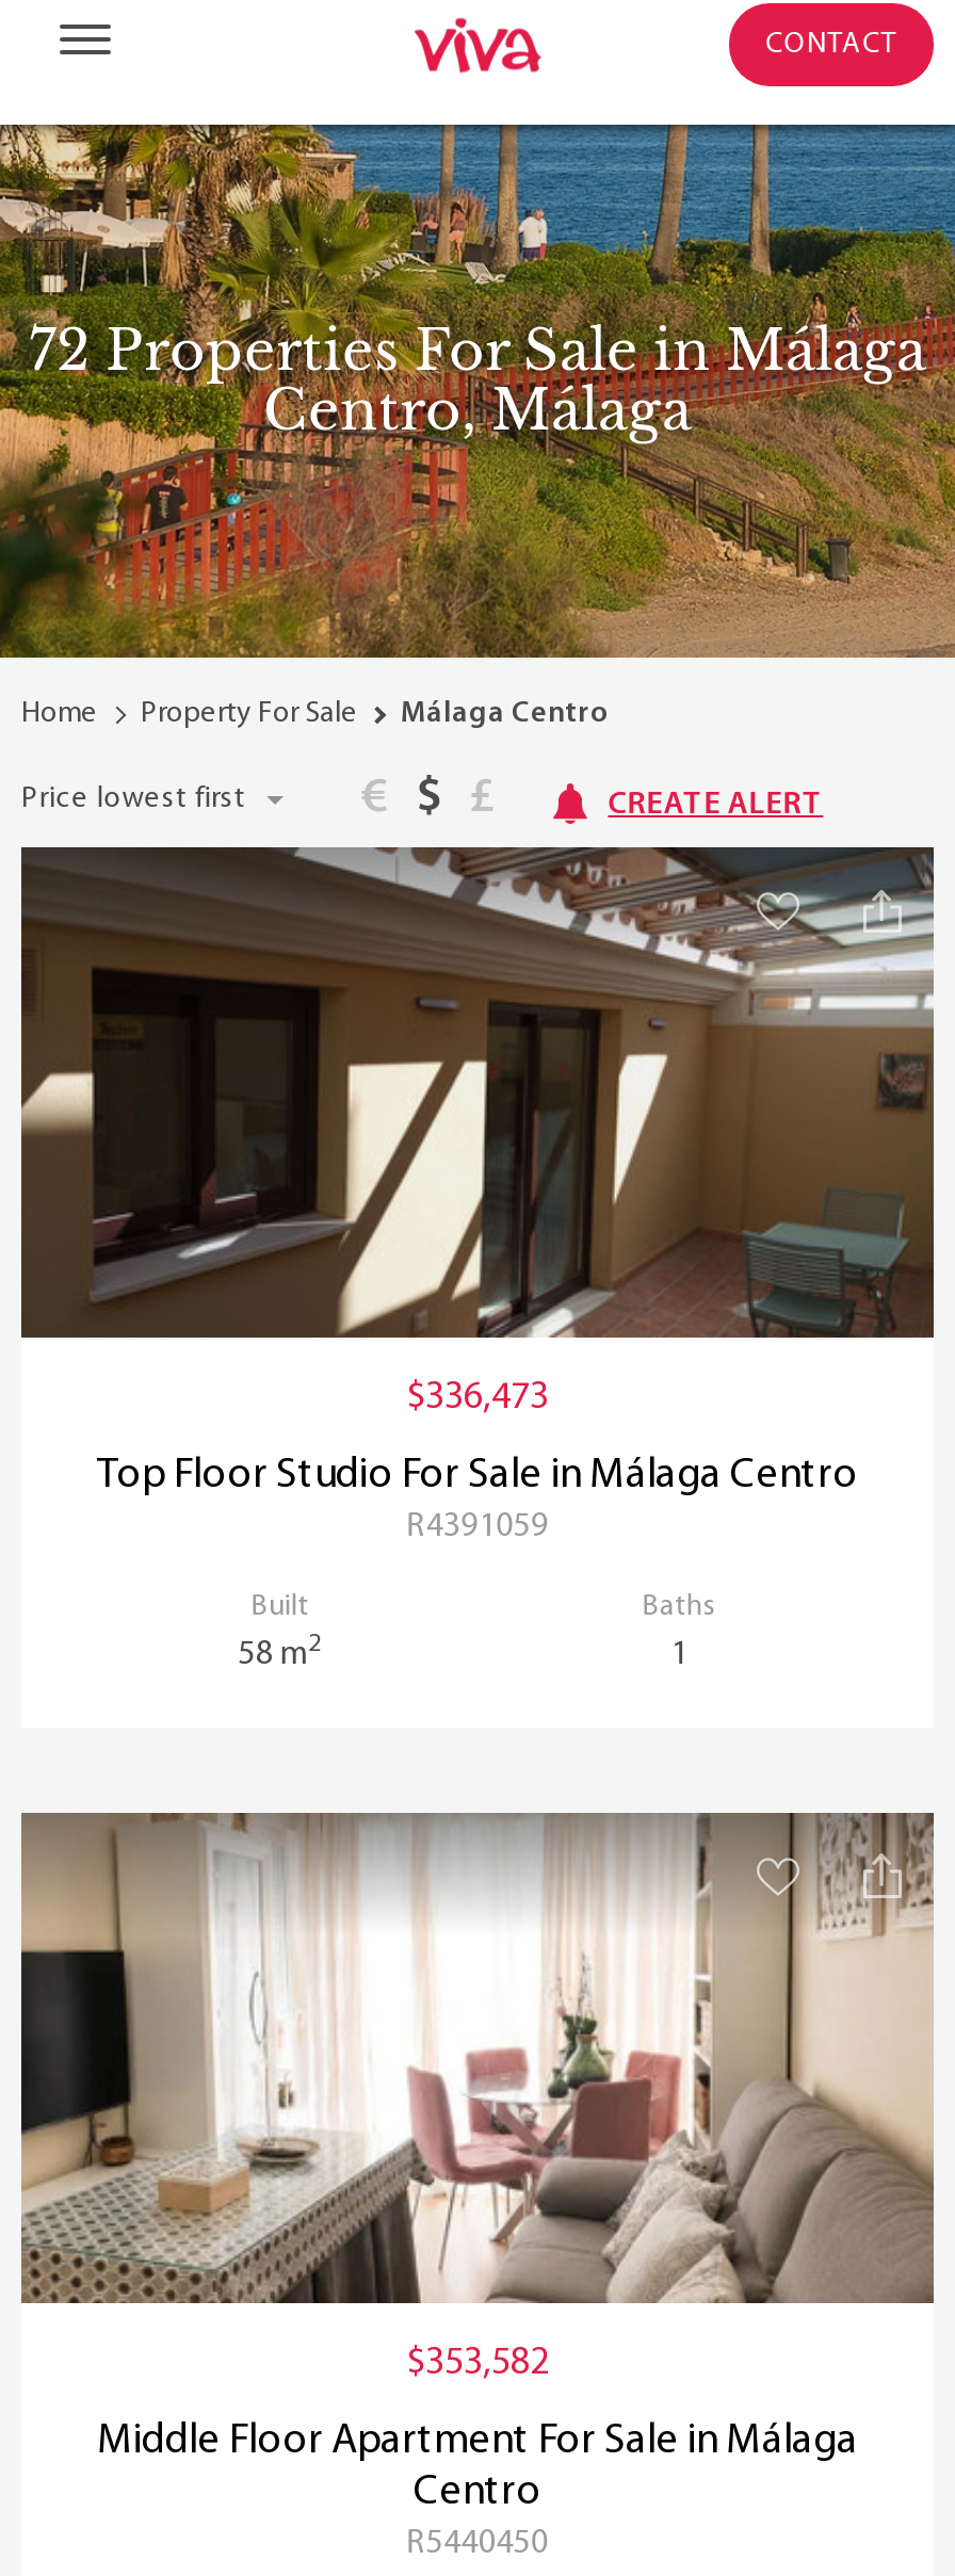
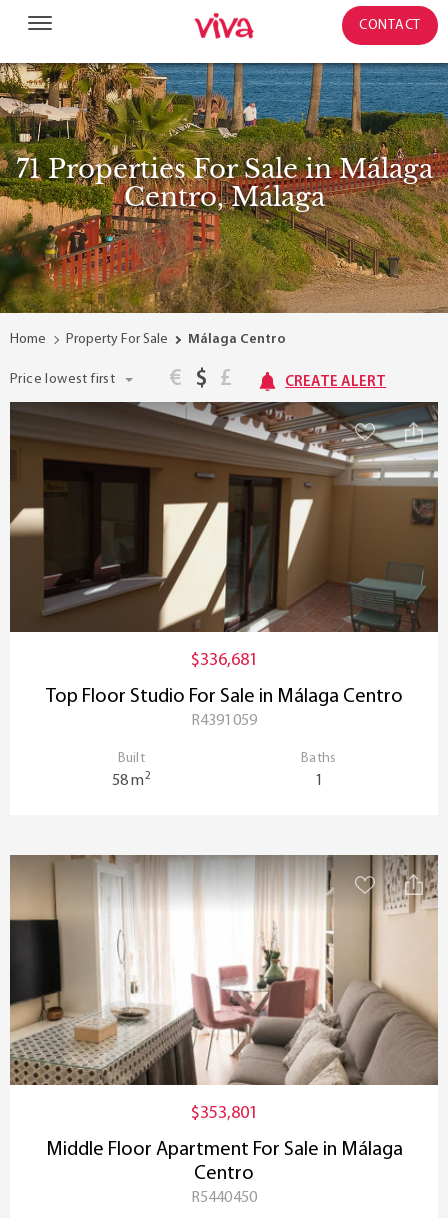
[29,317,926,385] 72 Properties For Sale in Málaga -> [15,153,432,185] 71 Properties For Sale in Málaga
[406,1378,549,1419] $336,473 -> [190,651,257,670] $336,681
[406,2343,549,2384] $353,582 -> [190,1104,257,1123] $353,801

